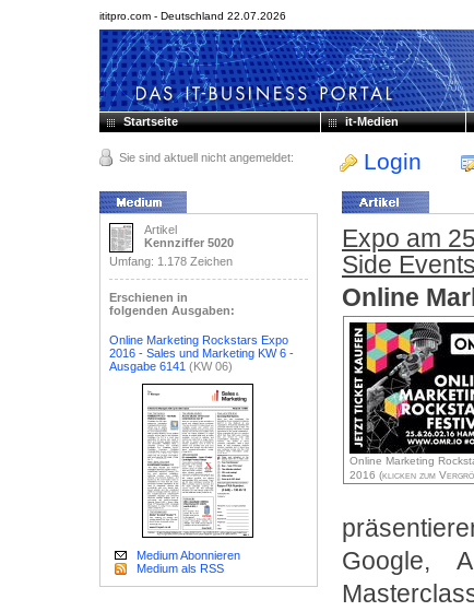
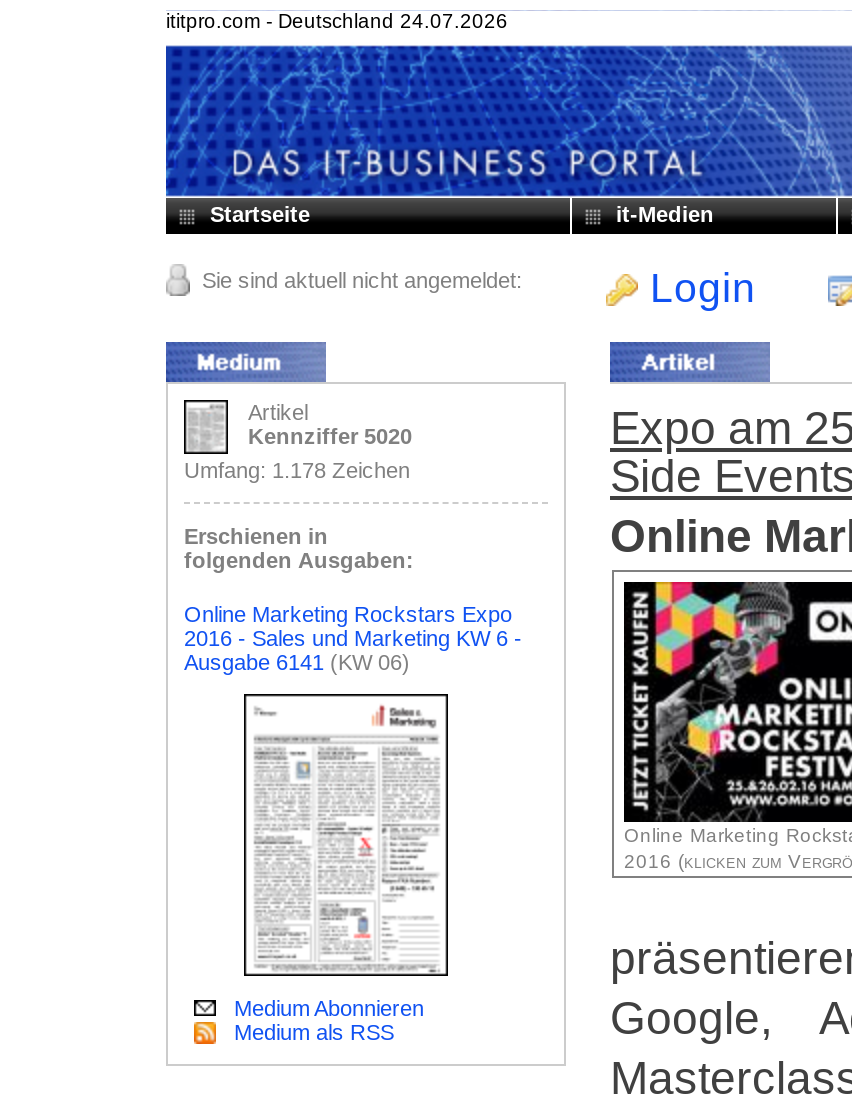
[99,10,286,22] ititpro.com - Deutschland 22.07.2026 -> [166,10,508,32] ititpro.com - Deutschland 24.07.2026

